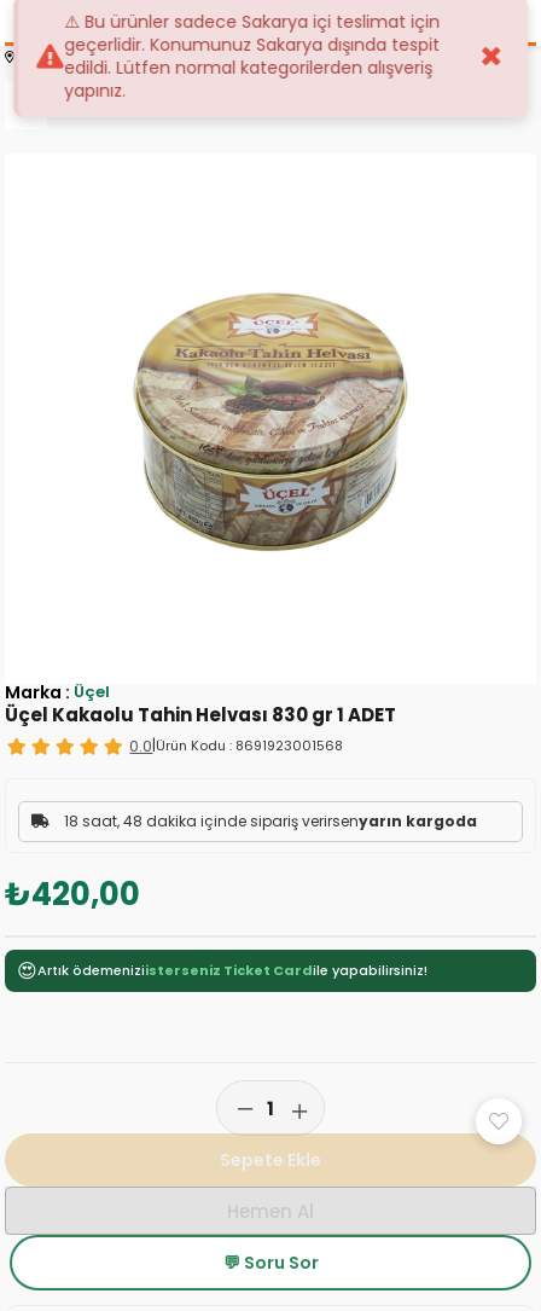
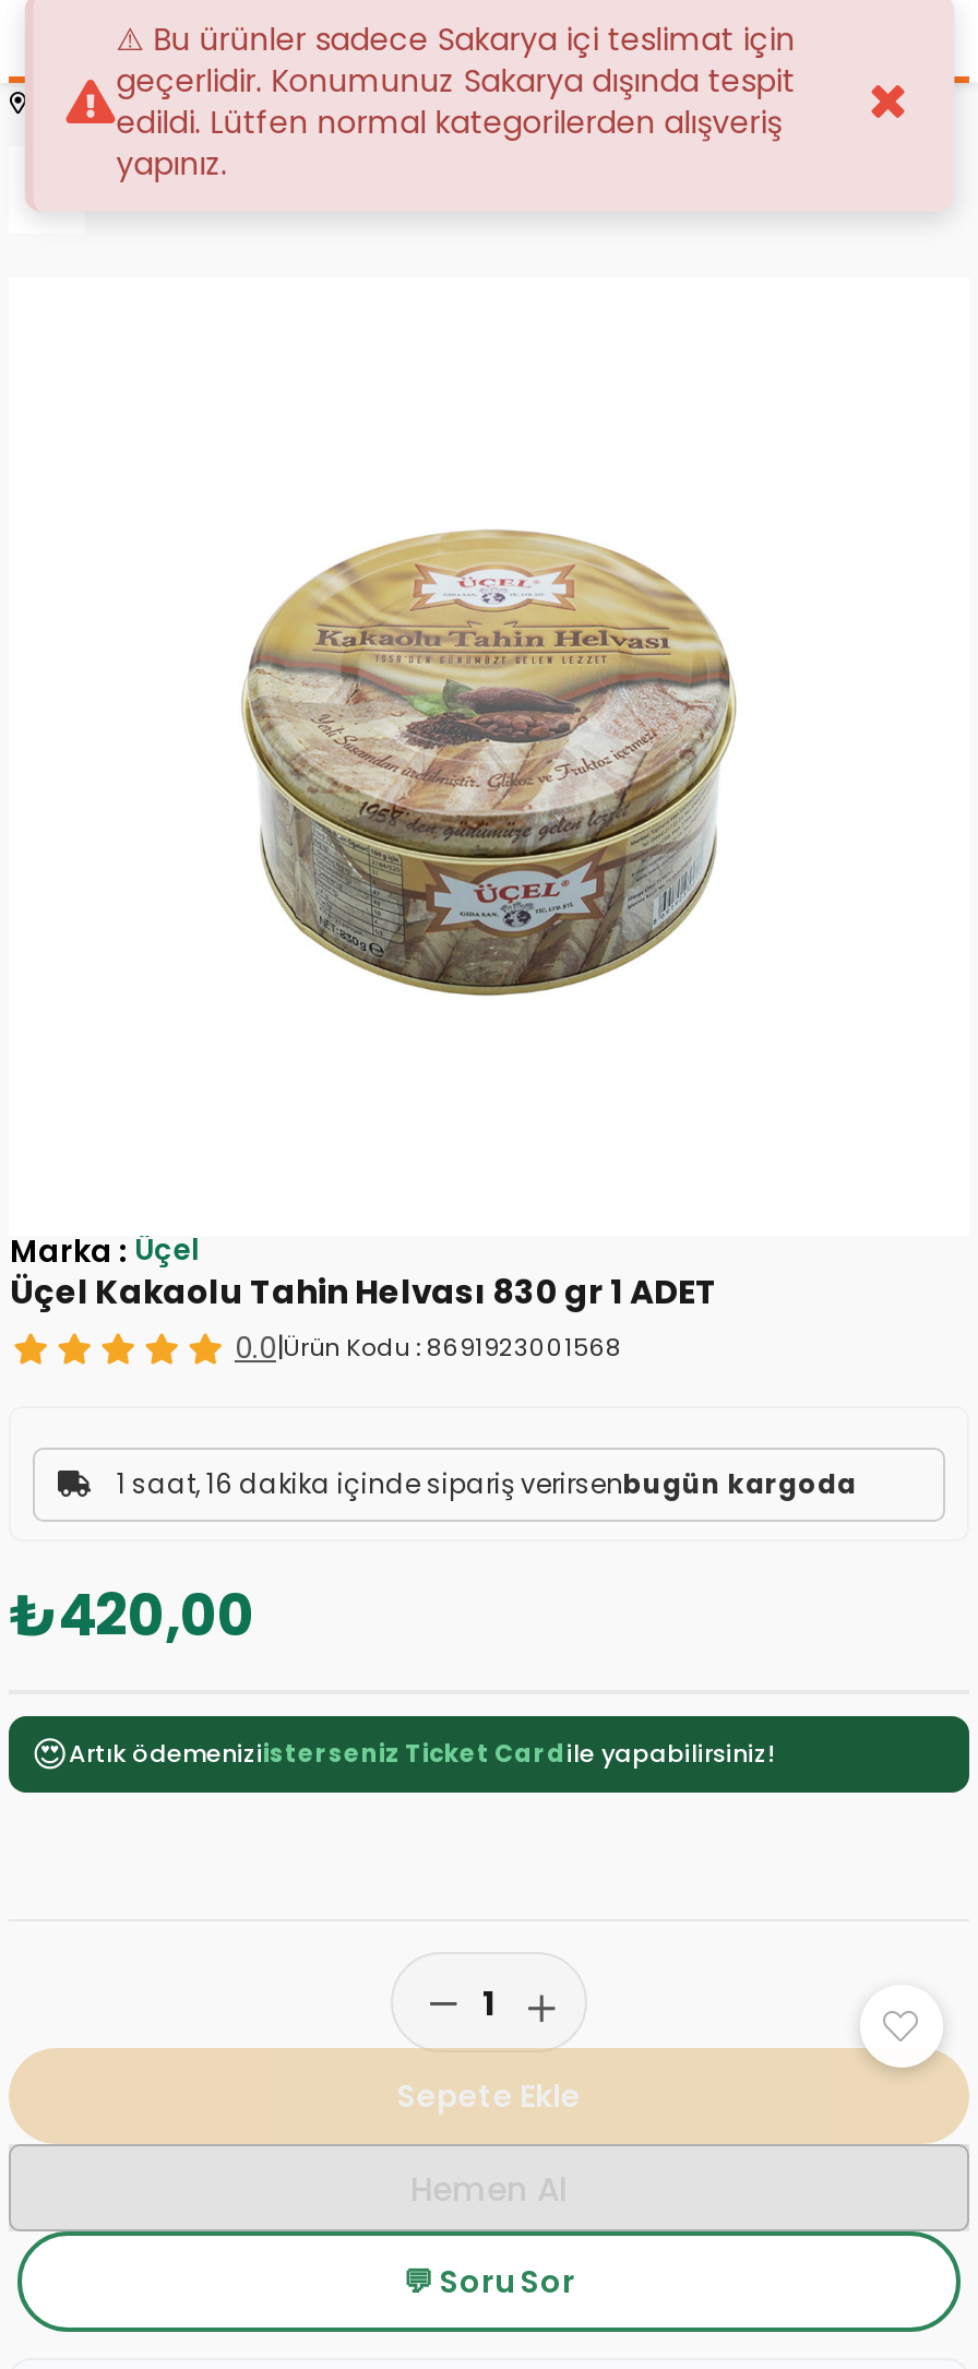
[65,811,478,831] 18 saat, 48 dakika içinde sipariş verirsenyarın kargoda -> [117,1465,857,1502] 1 saat, 16 dakika içinde sipariş verirsenbugün kargoda

